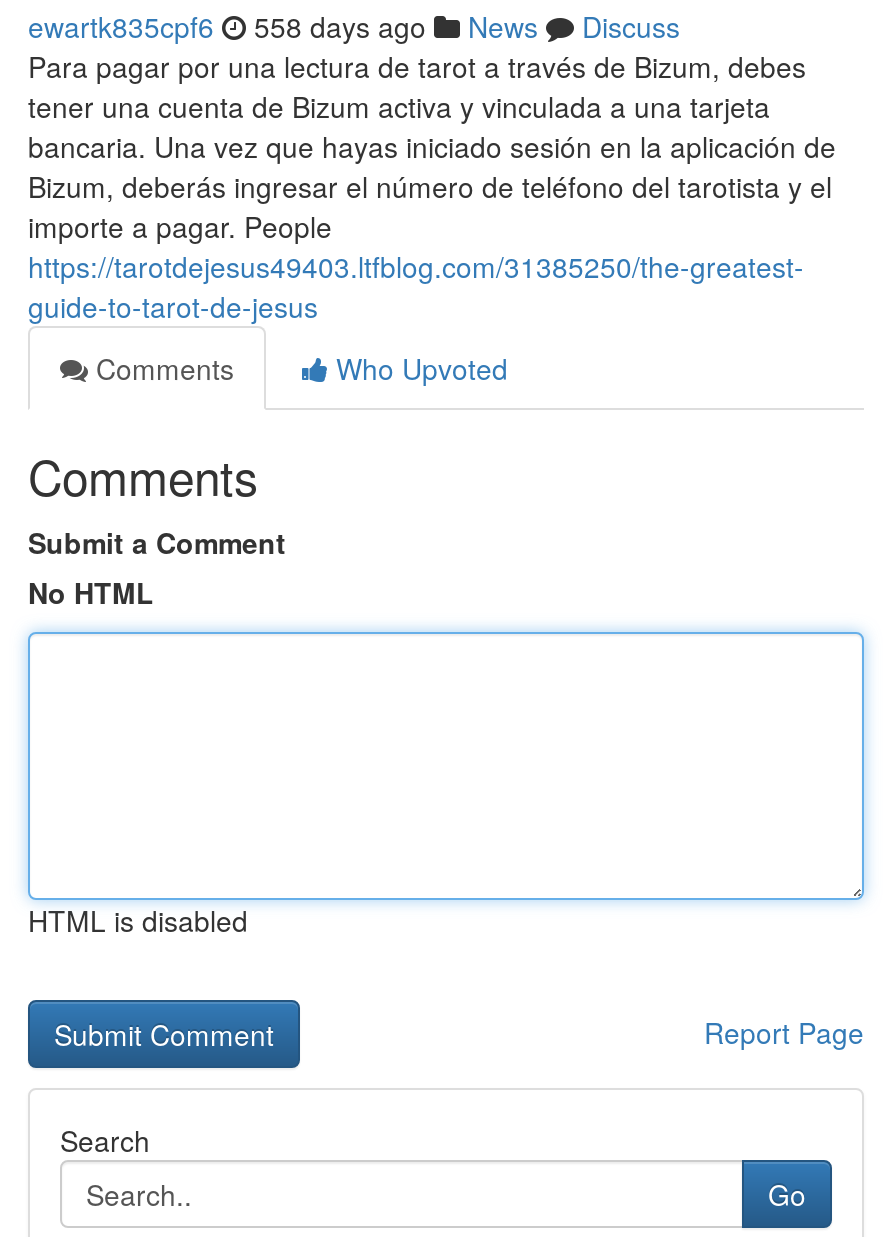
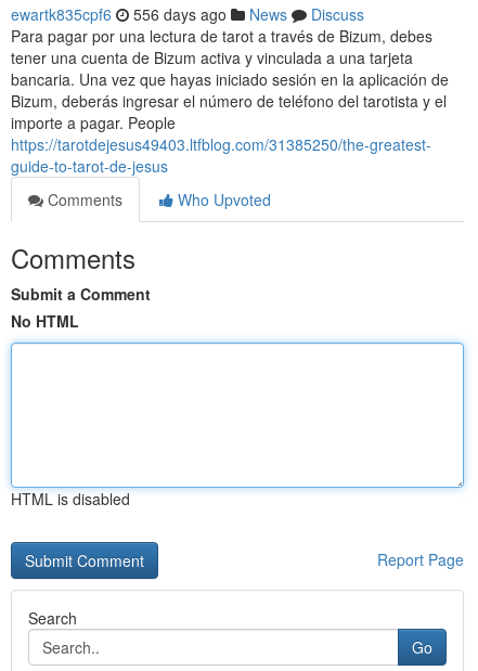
[28,6,680,46] ewartk835cpf6 558 days ago News Discuss -> [11,3,364,25] ewartk835cpf6 556 days ago News Discuss

